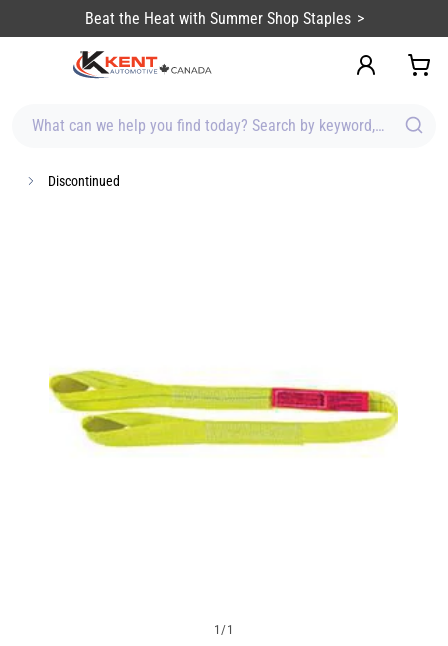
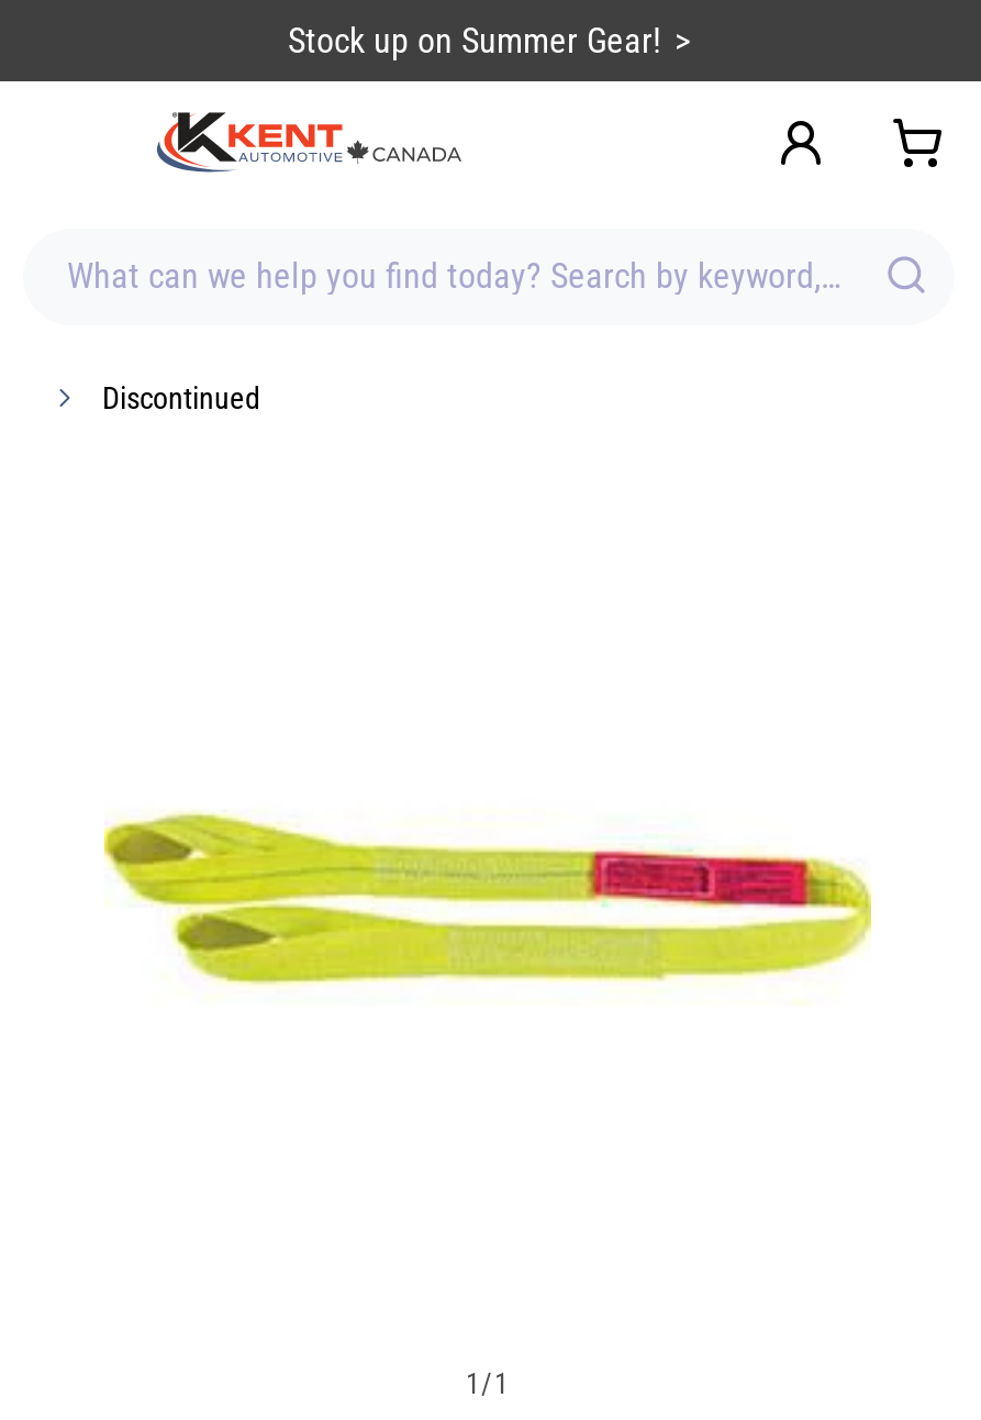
[84,9,350,28] Beat the Heat with Summer Shop Staples -> [288,20,661,62] Stock up on Summer Gear!

